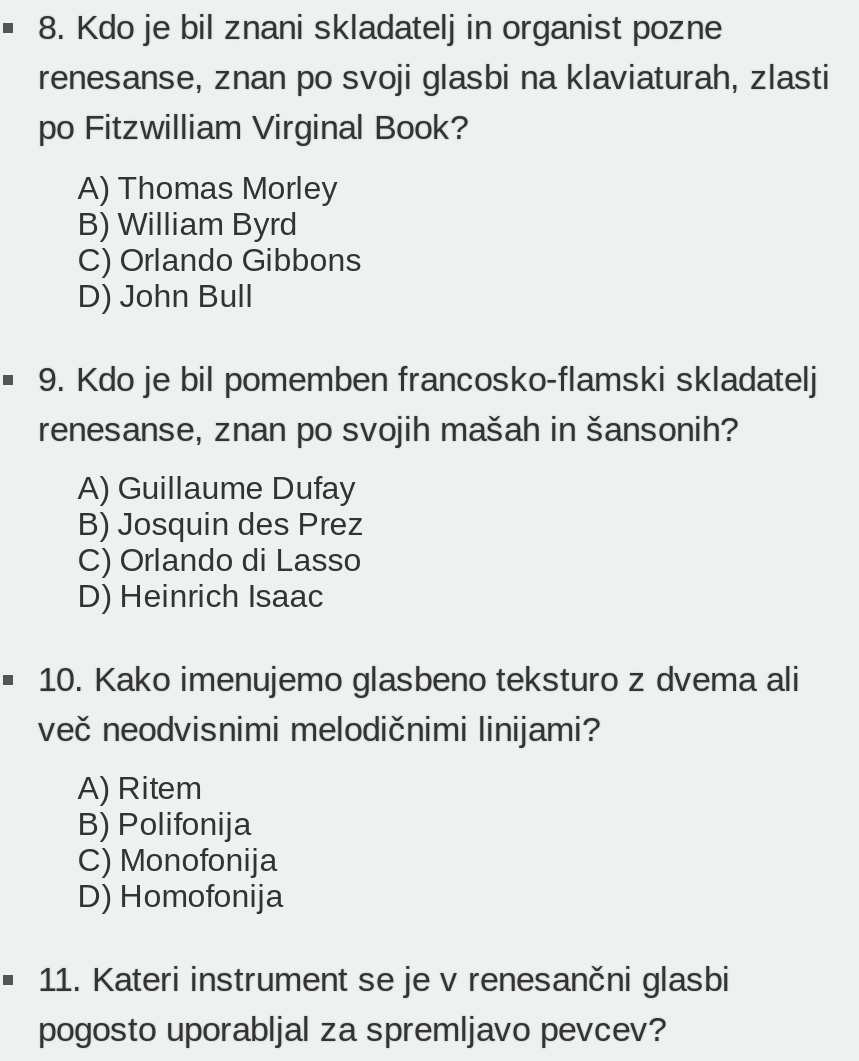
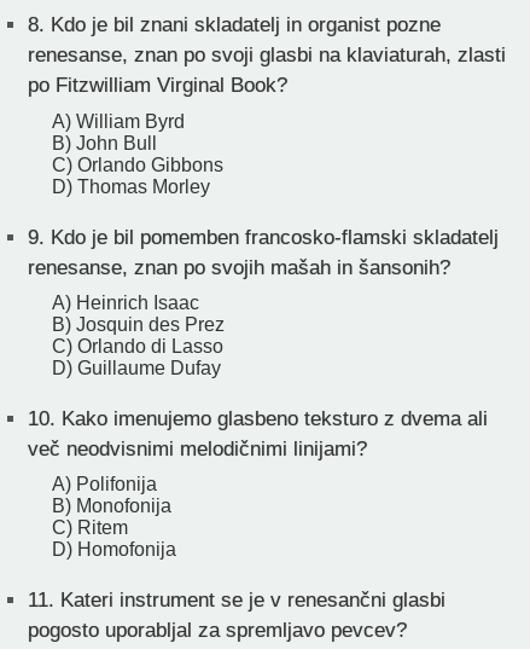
[78,170,338,204] A) Thomas Morley -> [52,111,185,131] A) William Byrd
[78,206,298,240] B) William Byrd -> [52,132,157,153] B) John Bull
[78,278,254,312] D) John Bull -> [52,176,210,197] D) Thomas Morley
[78,471,356,505] A) Guillaume Dufay -> [52,292,200,313] A) Heinrich Isaac
[78,579,324,613] D) Heinrich Isaac -> [52,357,221,378] D) Guillaume Dufay
[78,771,202,805] A) Ritem -> [52,474,157,494] A) Polifonija
[78,807,252,841] B) Polifonija -> [52,496,172,516] B) Monofonija
[78,843,278,877] C) Monofonija -> [52,517,128,538] C) Ritem

